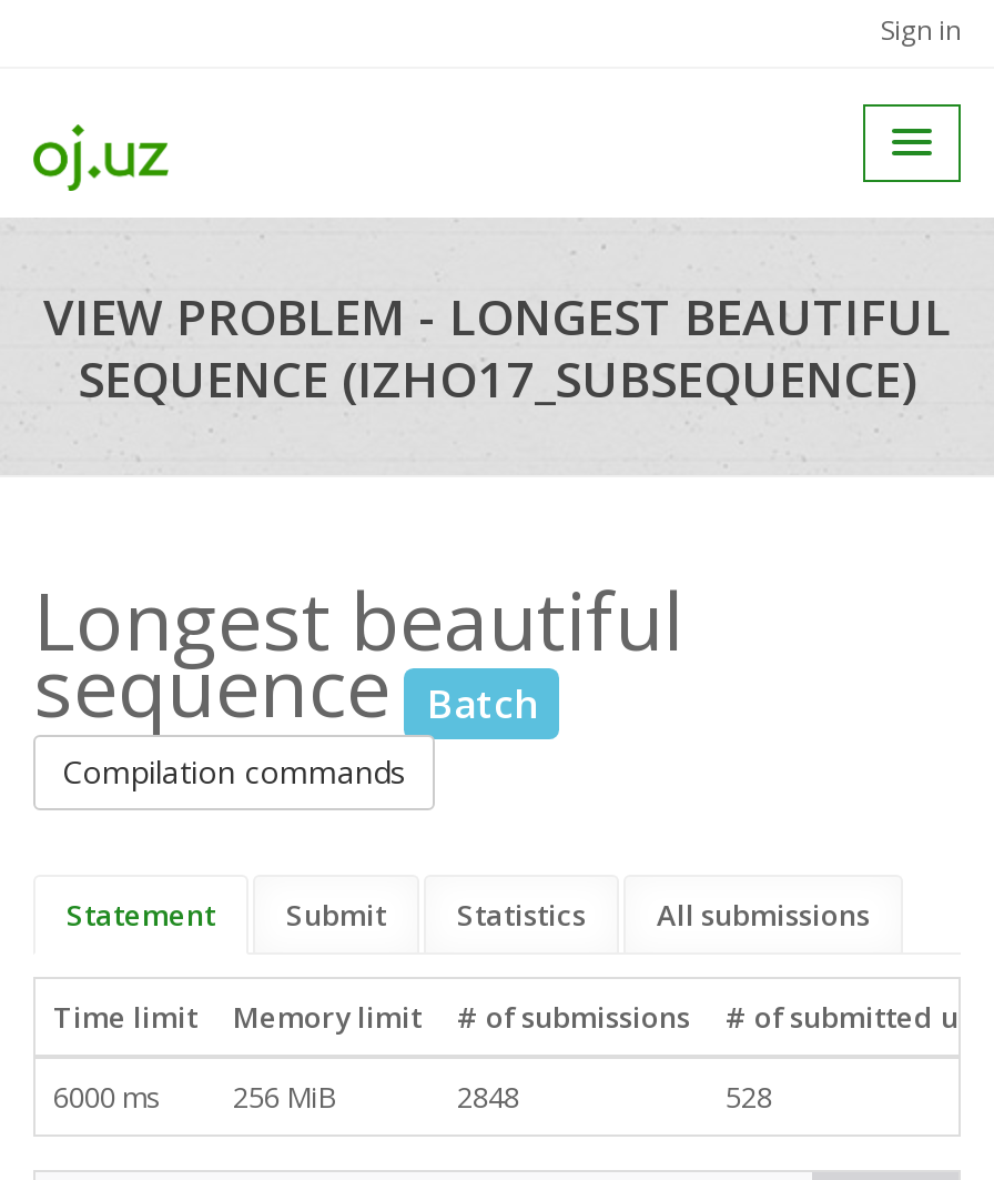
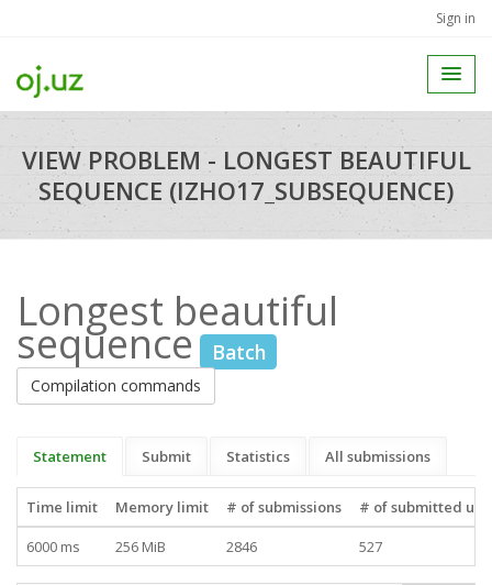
[457,1076,519,1116] 2848 -> [226,536,257,556] 2846
[726,1076,772,1116] 528 -> [359,536,382,556] 527

